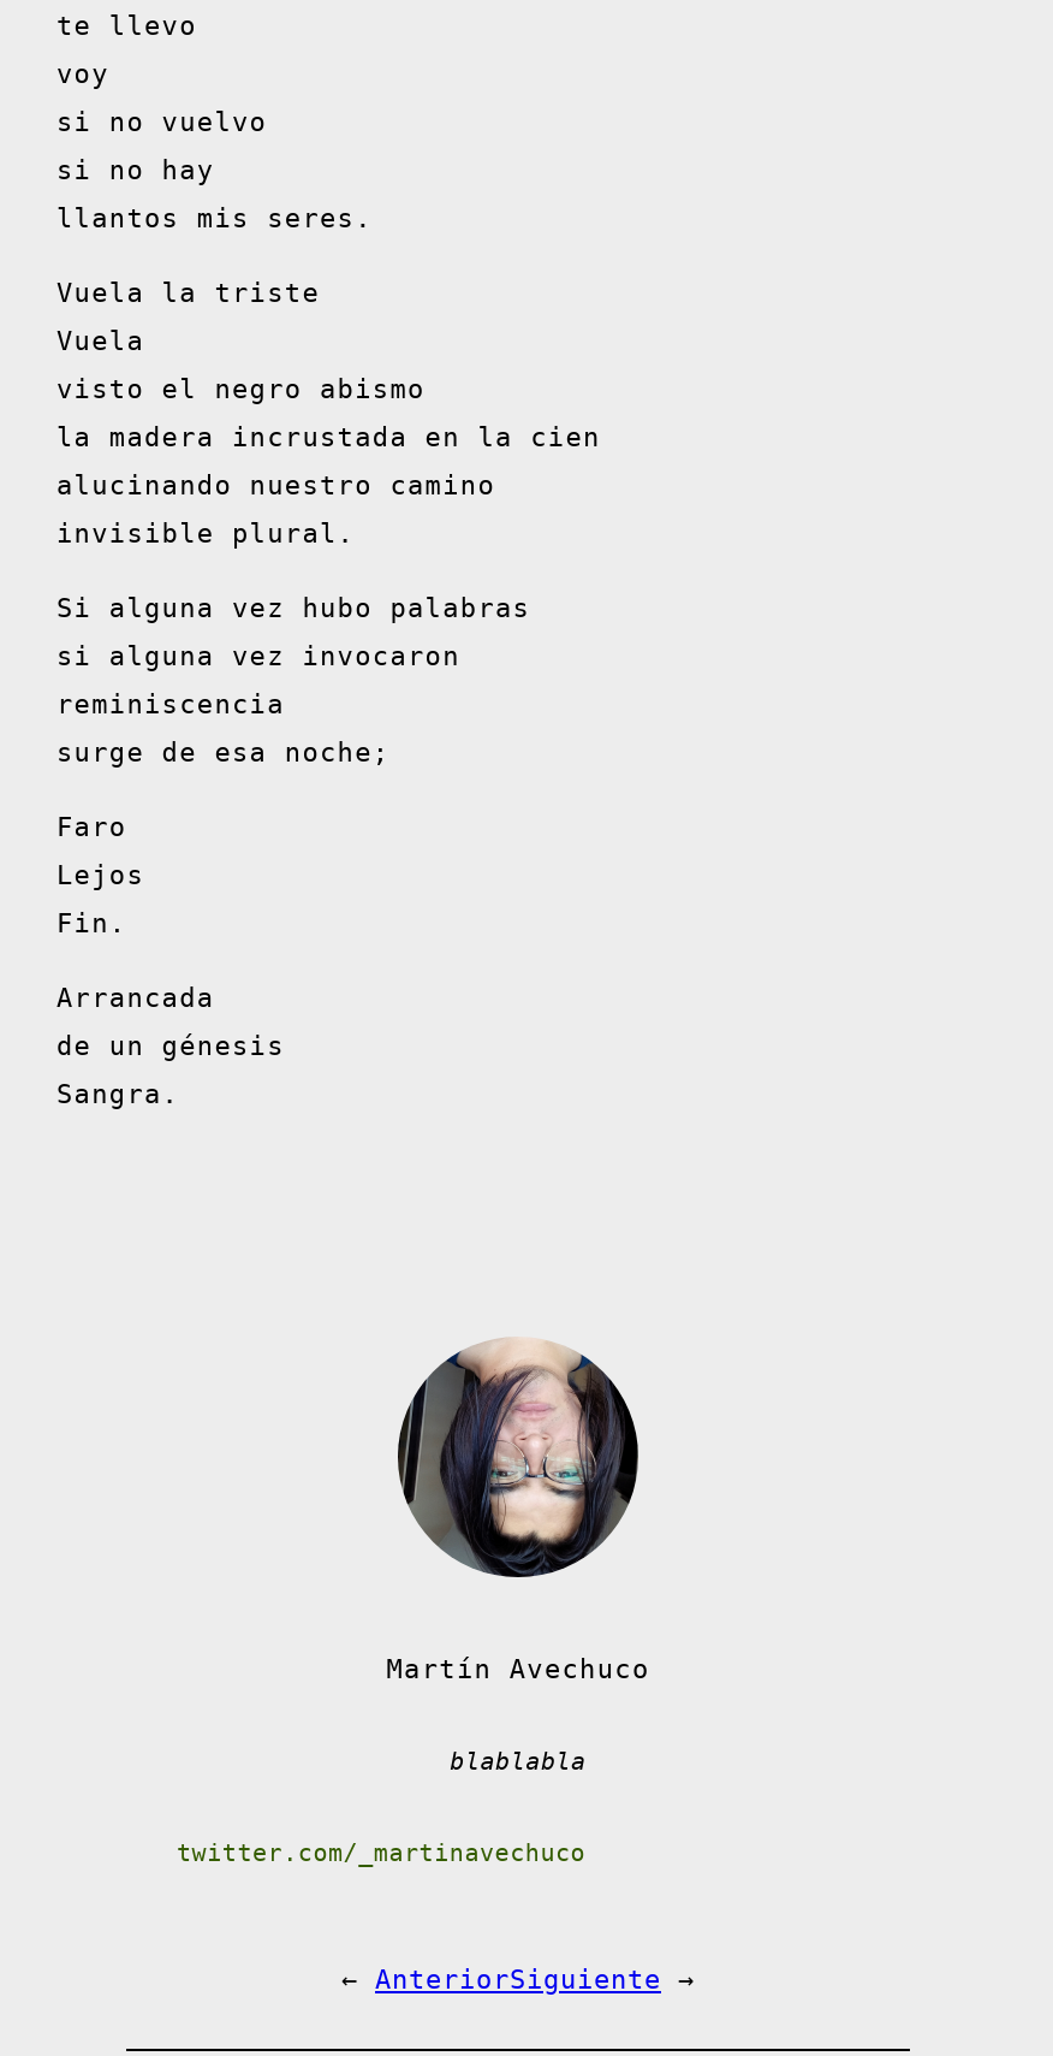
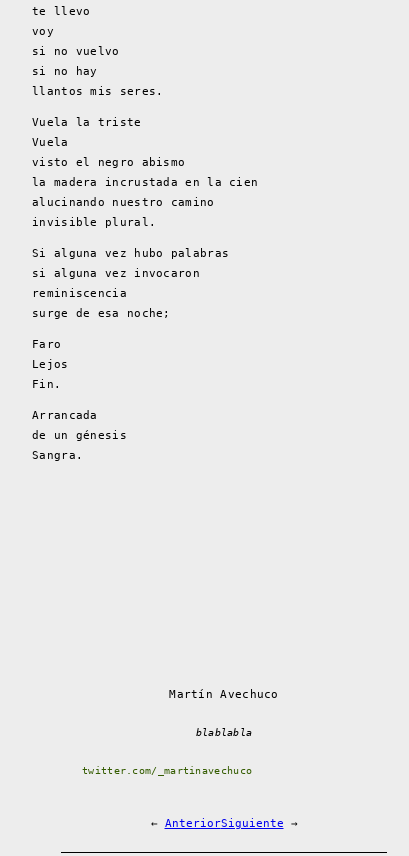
[395,1337,641,1580] [image] -> none

